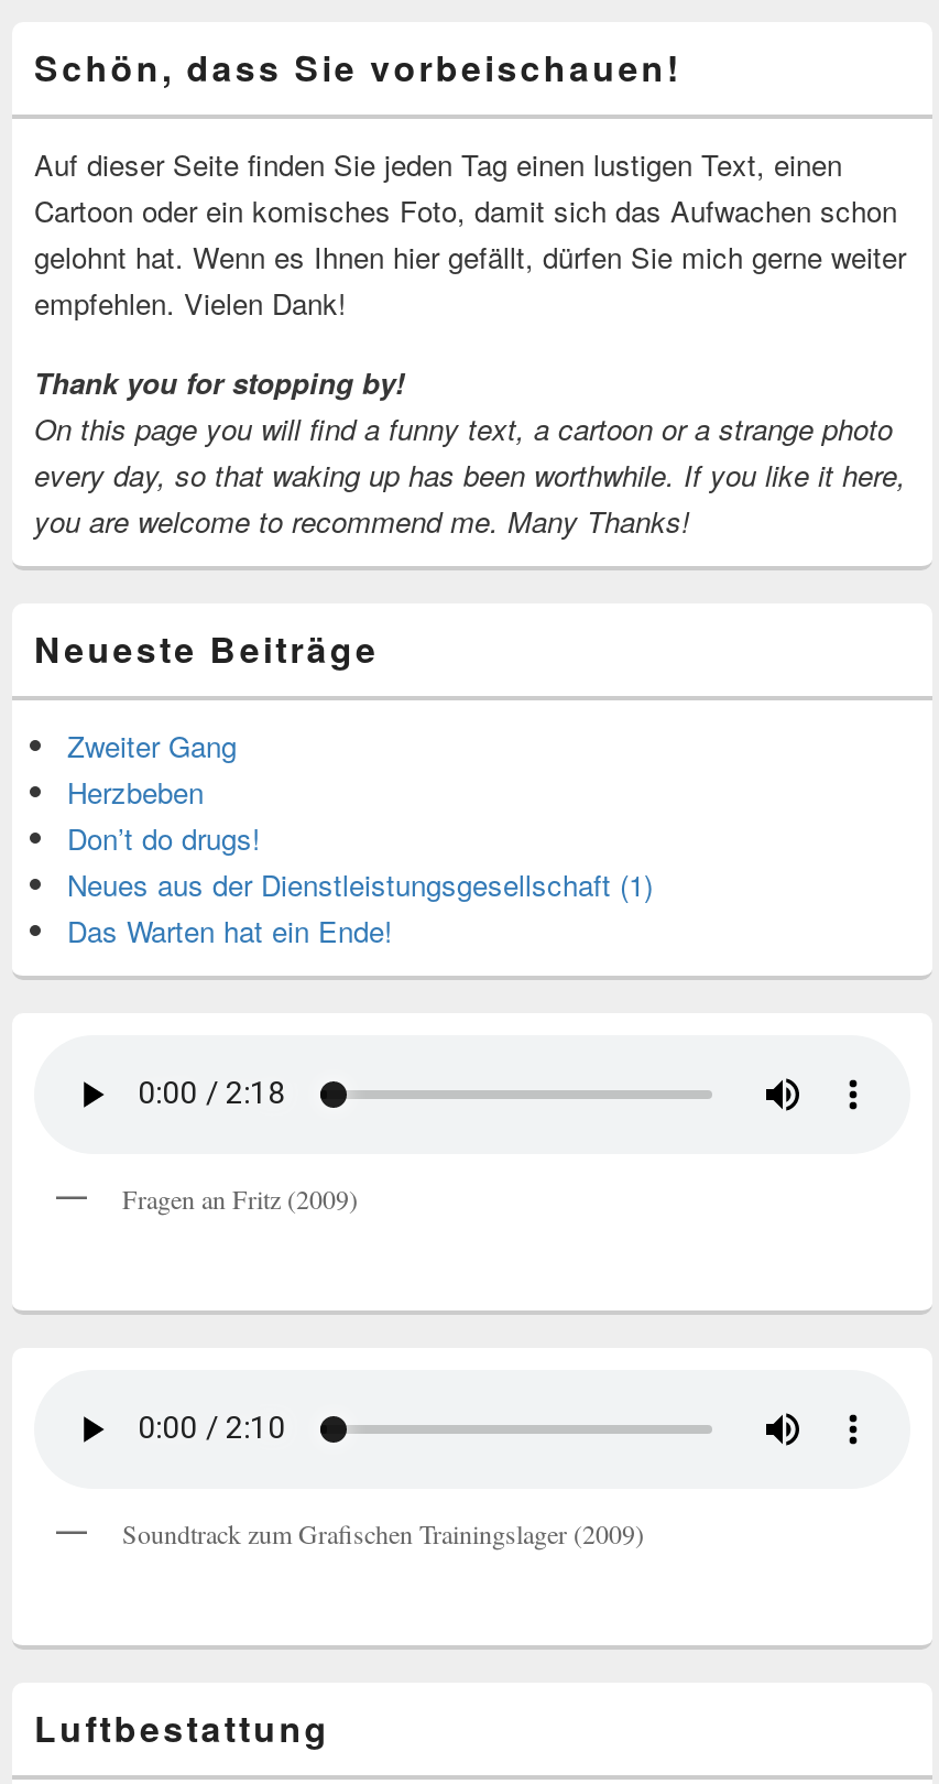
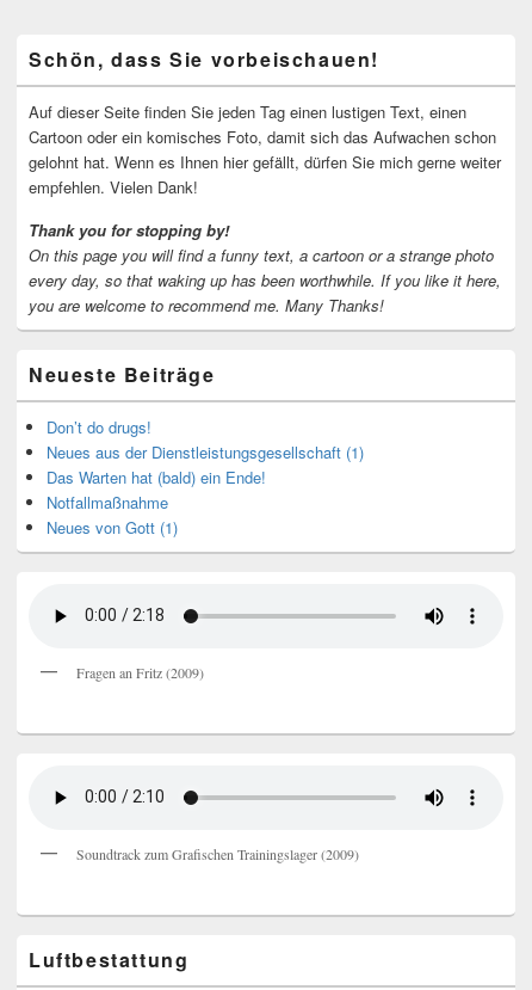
[67,724,237,812] Zweiter Gang | Herzbeben -> none
moved [67,816,653,905] -> [47,415,364,463]: Don’t do drugs! | Neues aus der Dienstleistungsgesellschaft (1)
[67,909,393,951] Das Warten hat ein Ende! -> [47,465,266,538] Das Warten hat (bald) ein Ende! | Notfallmaßnahme | Neues von Gott (1)

